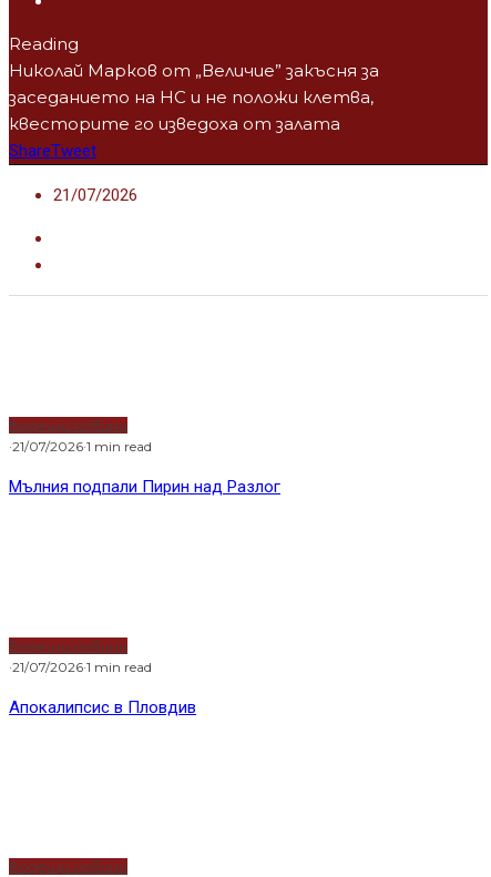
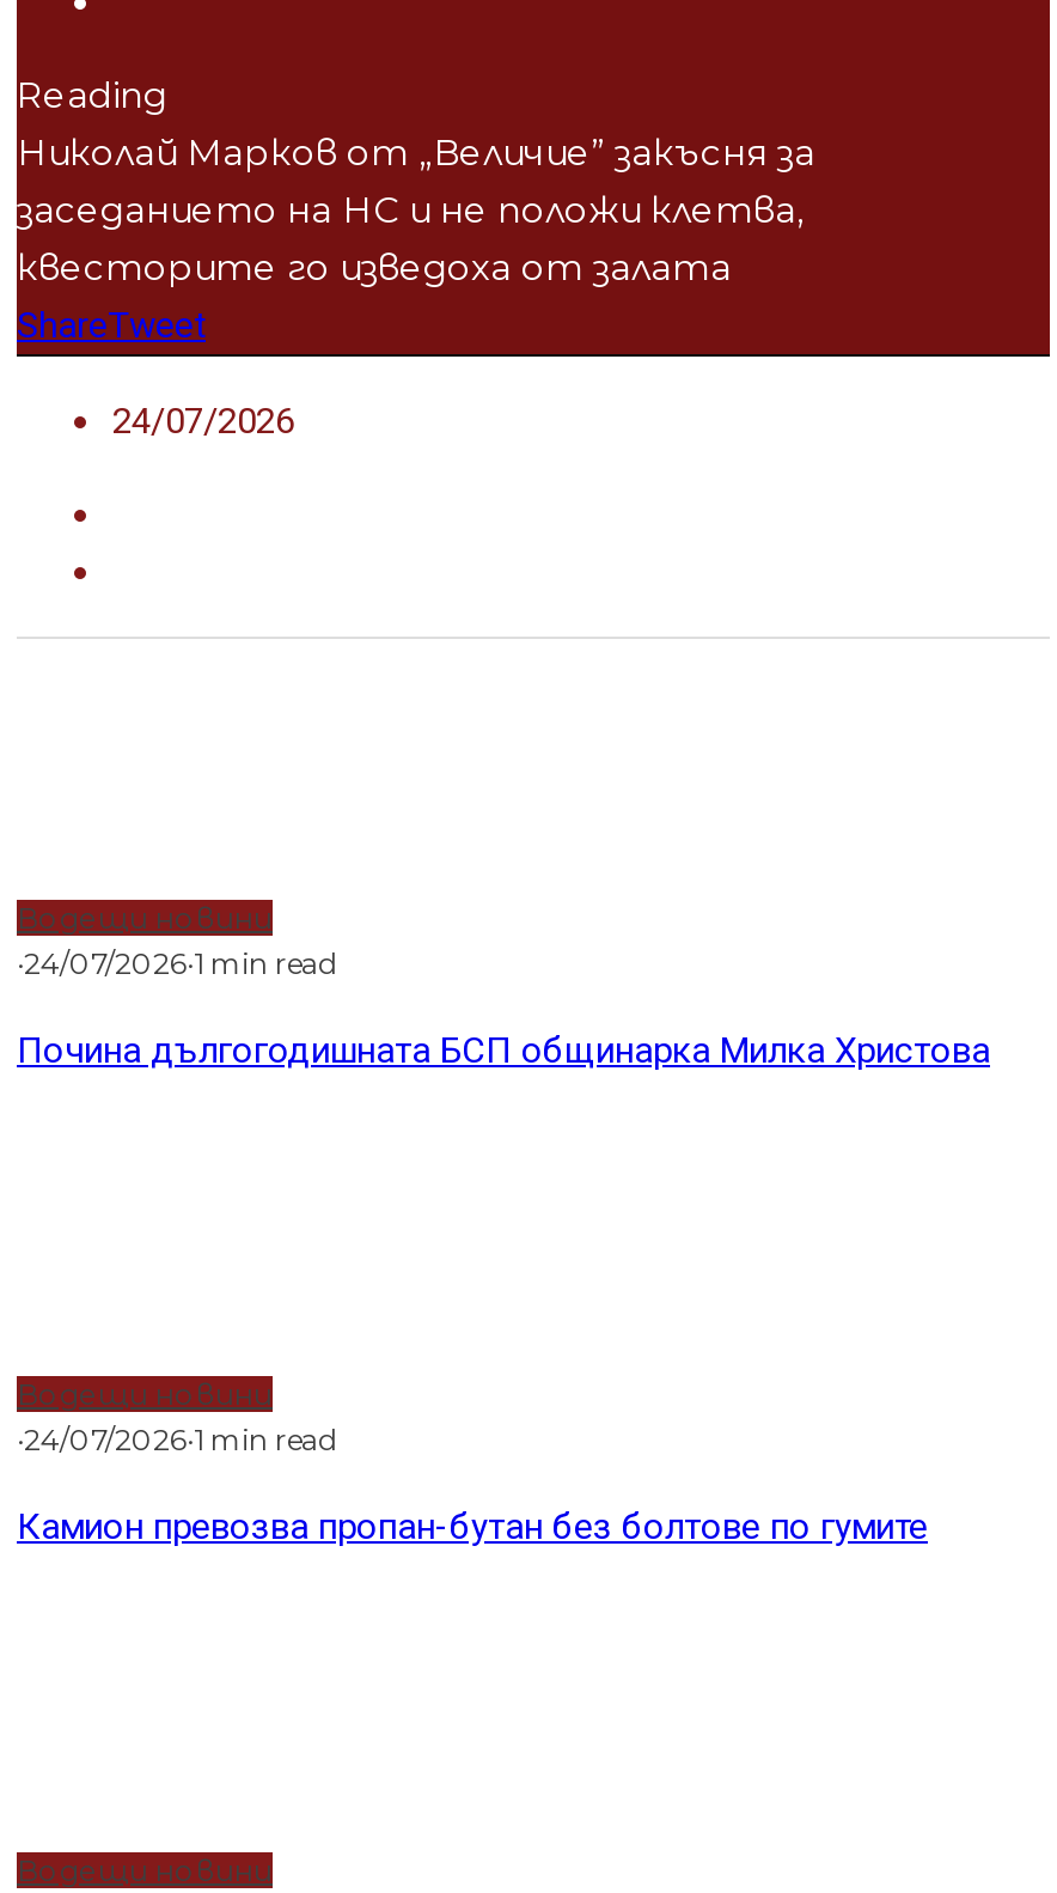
[53,185,137,205] 21/07/2026 -> [112,400,294,443] 24/07/2026
[9,438,152,455] ·21/07/2026·1 min read -> [17,945,335,981] ·24/07/2026·1 min read
[9,477,280,497] Мълния подпали Пирин над Разлог -> [17,1029,990,1072] Почина дългогодишната БСП общинарка Милка Христова
[9,659,152,675] ·21/07/2026·1 min read -> [17,1422,335,1457] ·24/07/2026·1 min read
[9,697,196,717] Апокалипсис в Пловдив -> [17,1505,928,1548] Камион превозва пропан-бутан без болтове по гумите

